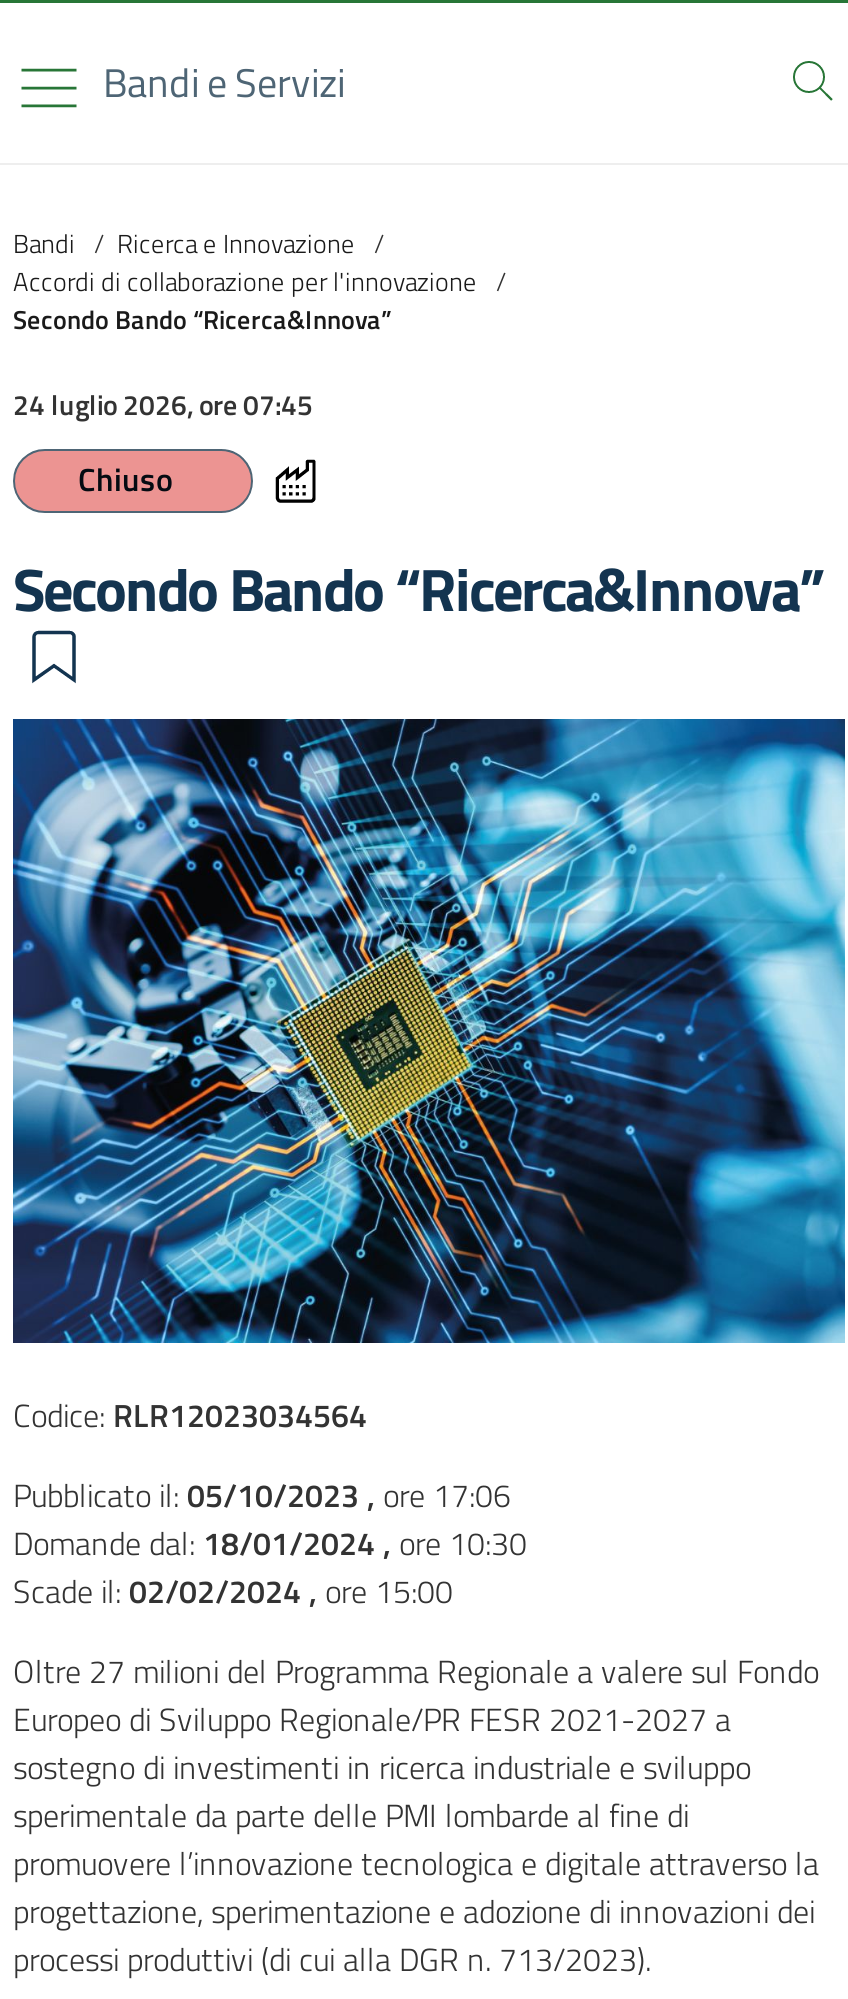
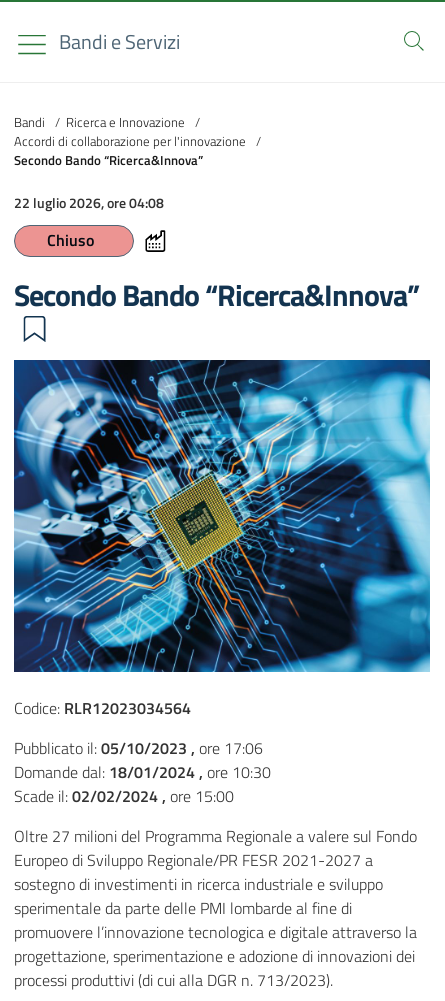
[13,383,313,425] 24 luglio 2026, ore 07:45 -> [14,192,164,213] 22 luglio 2026, ore 04:08

